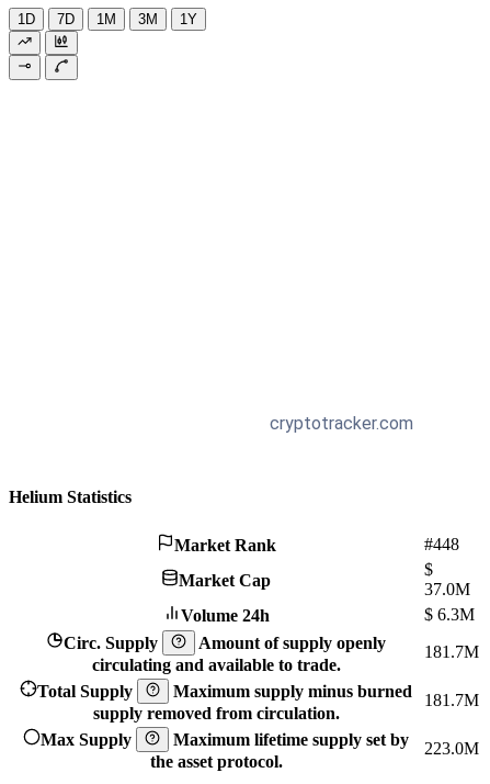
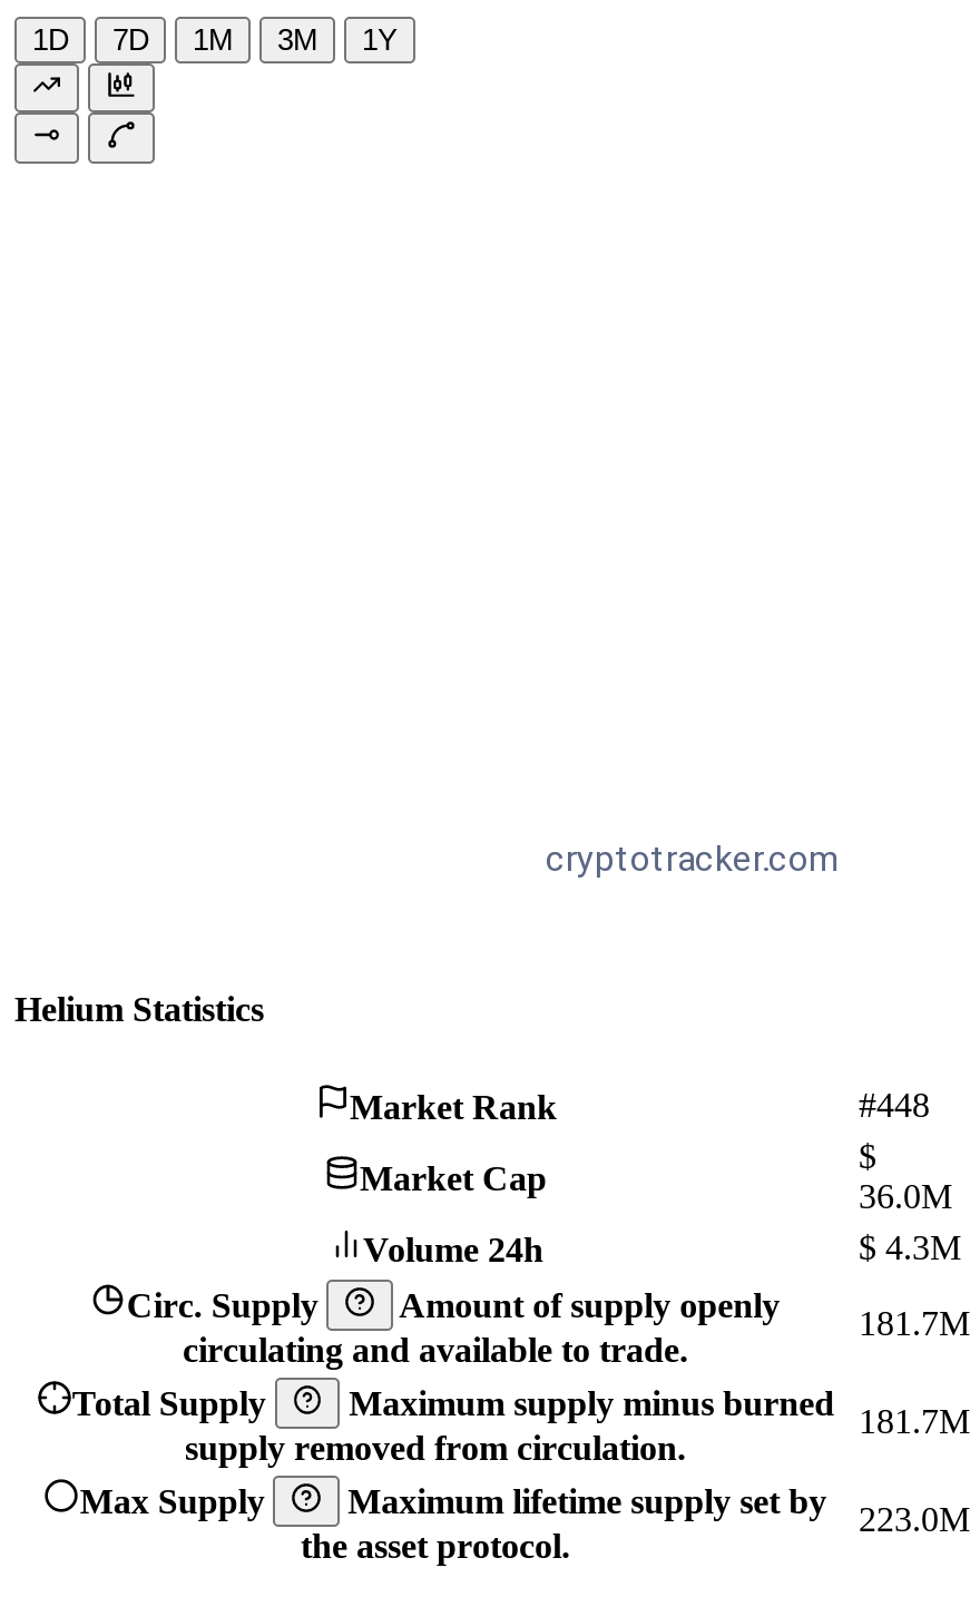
[424,580,470,599] 37.0M -> [859,1178,952,1216] 36.0M
[424,605,475,624] $6.3M -> [859,1229,961,1267] $4.3M

